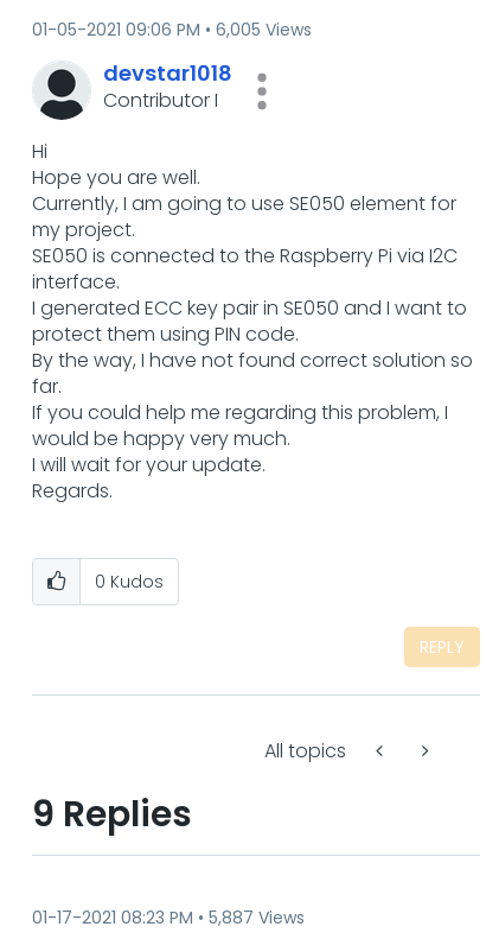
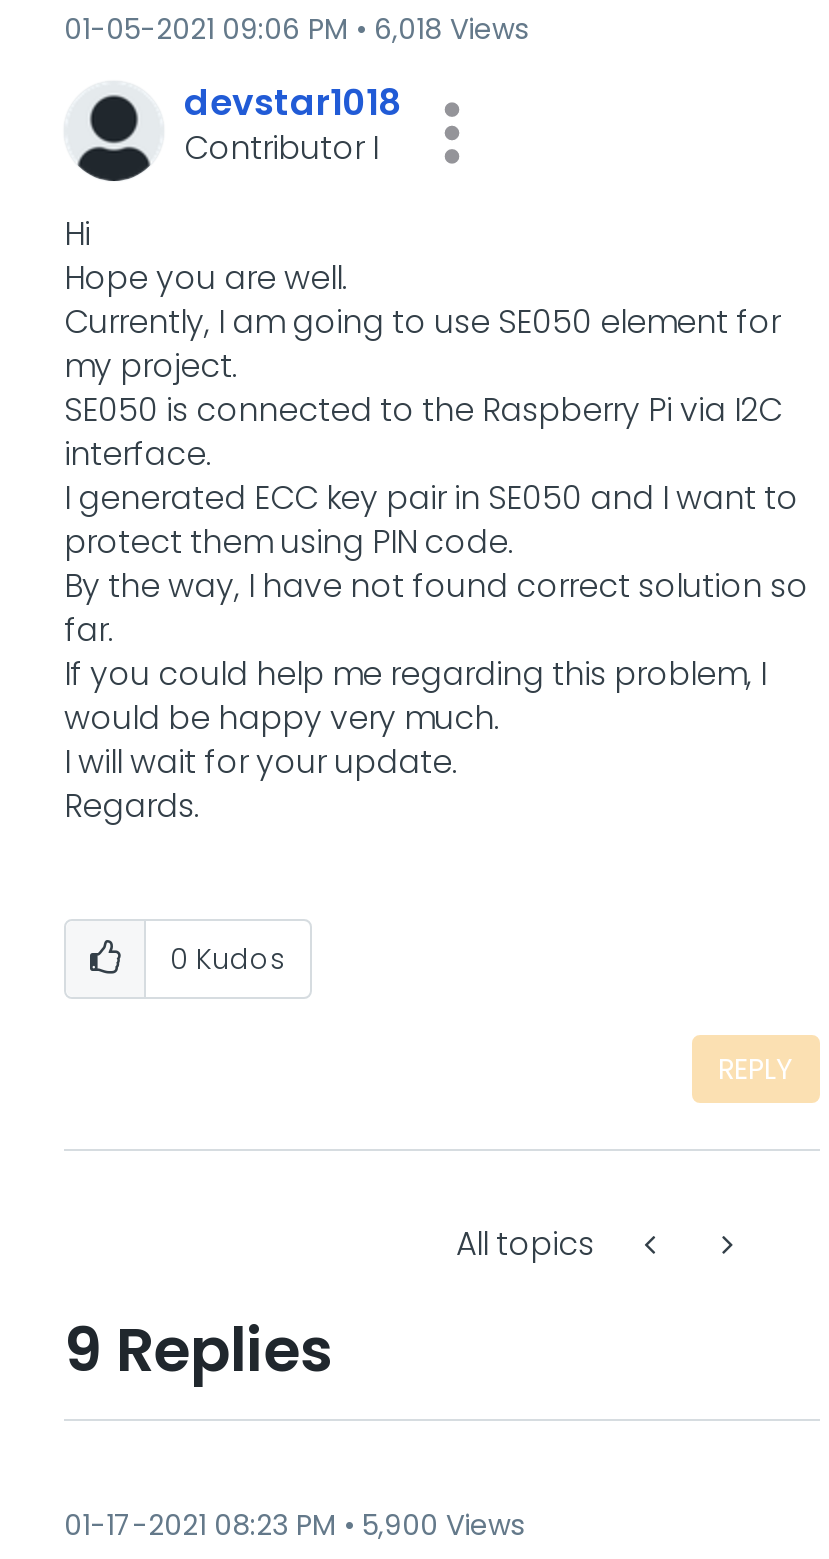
[32,18,312,42] 01-05-2021 09:06 PM 6,005 Views -> [64,9,528,49] 01-05-2021 09:06 PM 6,018 Views
[32,906,305,930] 01-17-2021 08:23 PM 5,887 Views -> [64,1505,524,1545] 01-17-2021 08:23 PM 5,900 Views

